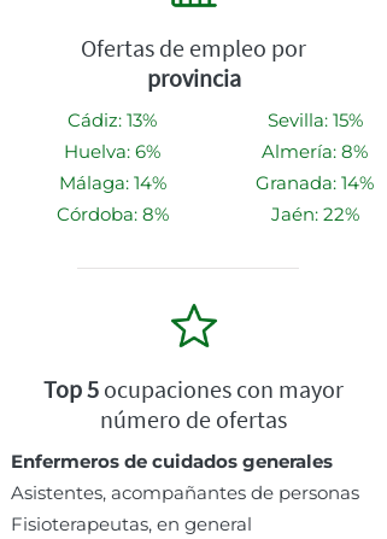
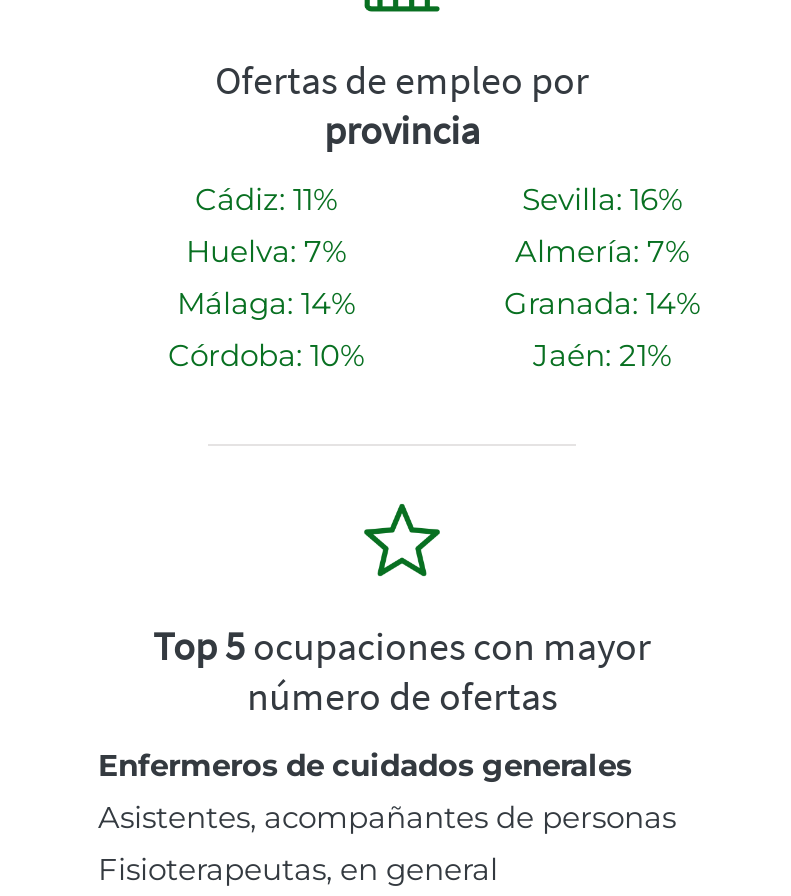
[68,108,157,131] Cádiz: 13% -> [195,181,337,219] Cádiz: 11%
[267,108,362,131] Sevilla: 15% -> [522,181,682,219] Sevilla: 16%
[64,139,160,162] Huelva: 6% -> [186,233,346,271] Huelva: 7%
[262,139,368,162] Almería: 8% -> [515,233,689,271] Almería: 7%
[56,202,168,225] Córdoba: 8% -> [168,337,364,375] Córdoba: 10%
[271,202,359,225] Jaén: 22% -> [533,337,671,375] Jaén: 21%

